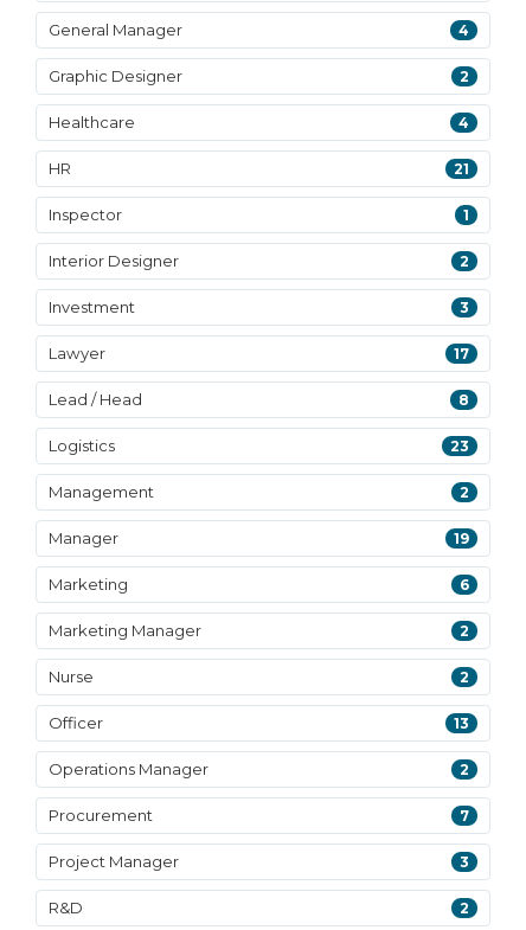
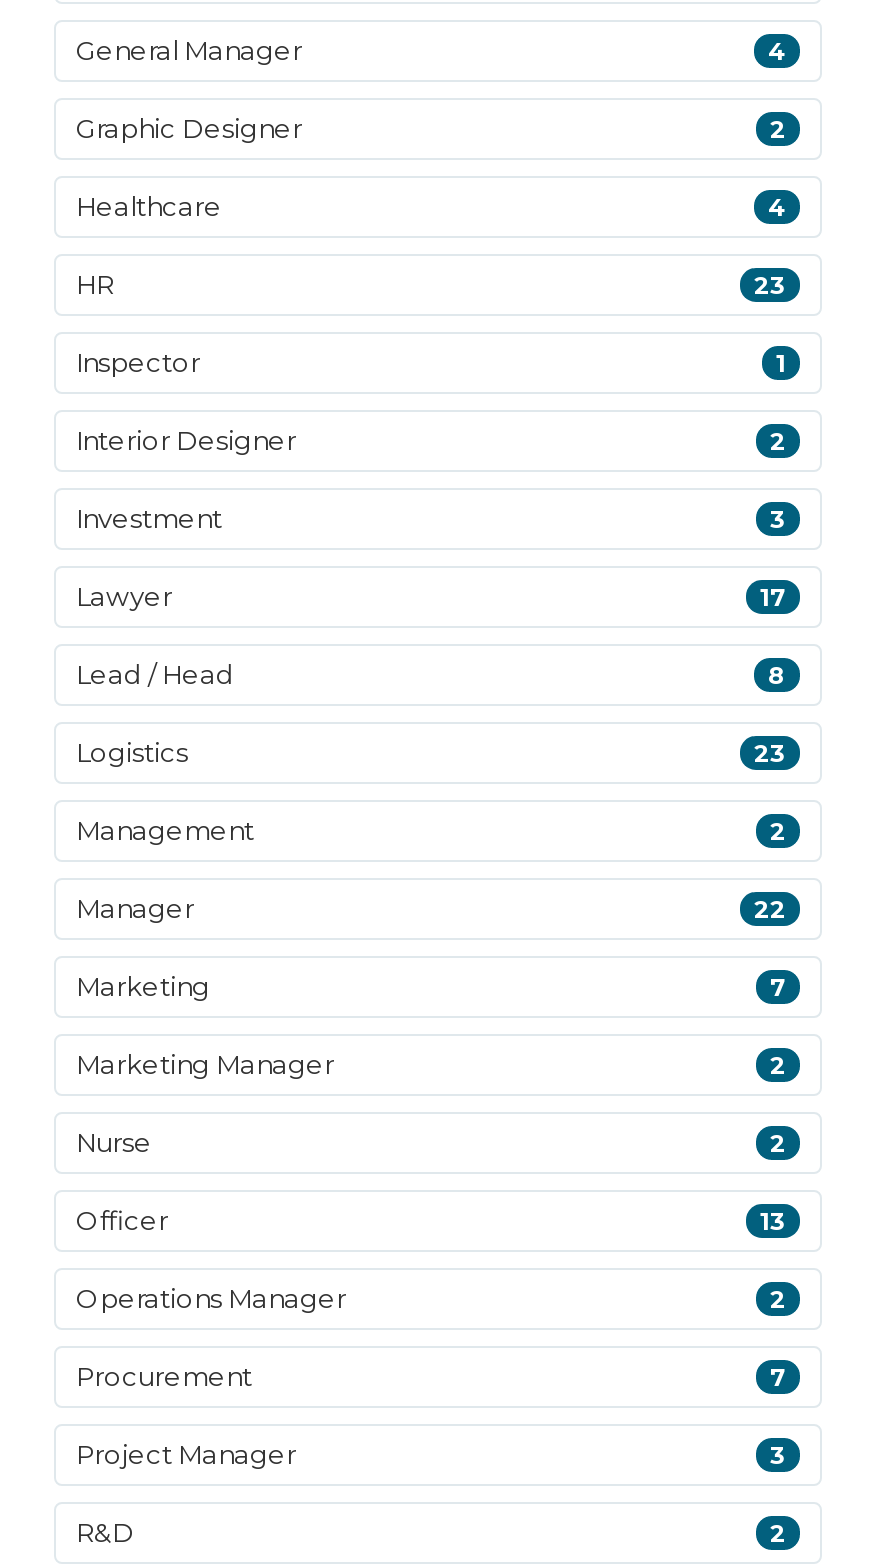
[454,159,469,177] 21 -> [754,269,786,299] 23
[454,529,469,547] 19 -> [754,893,786,923] 22
[460,575,469,593] 6 -> [770,971,786,1001] 7

